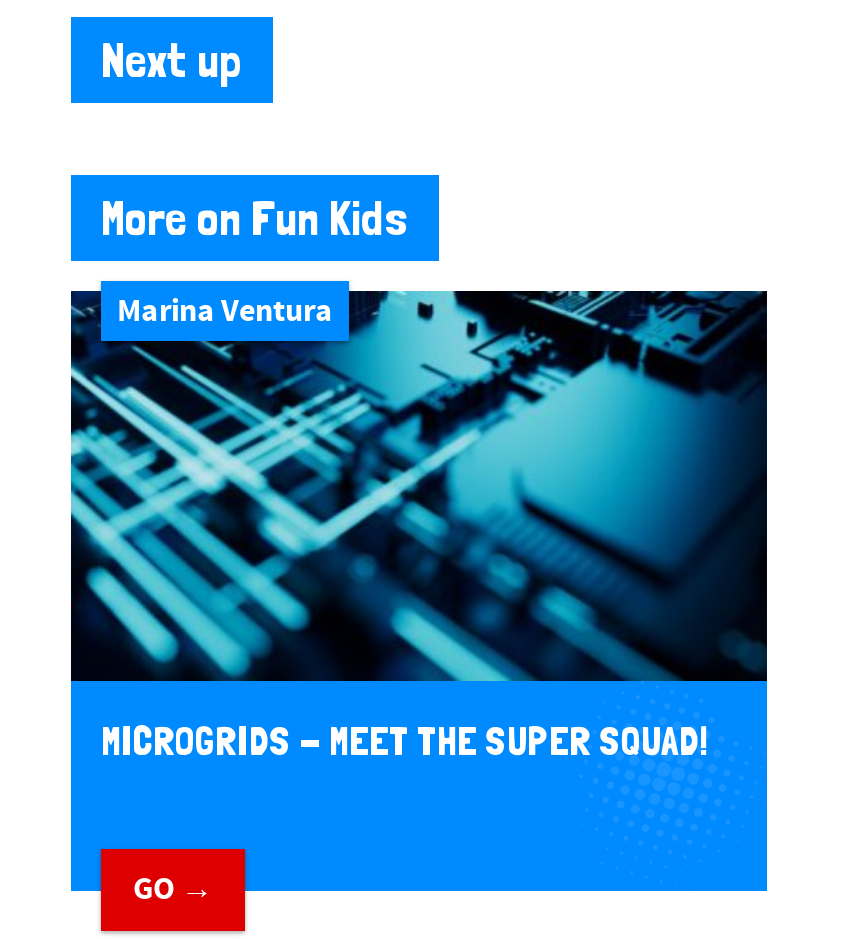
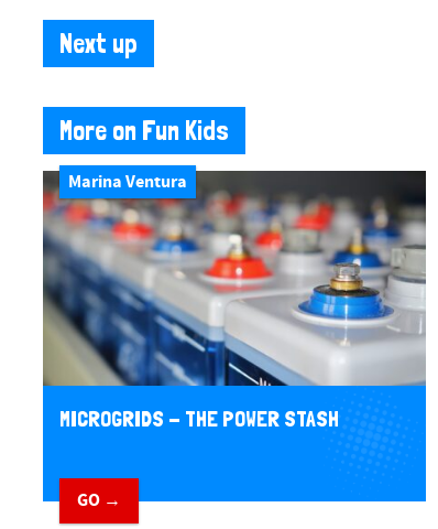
[69,289,769,765] [image] | MICROGRIDS - MEET THE SUPER SQUAD! -> [42,170,427,432] [image] | MICROGRIDS - THE POWER STASH

